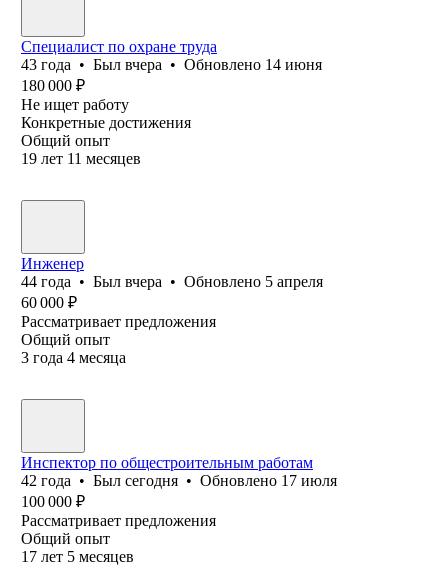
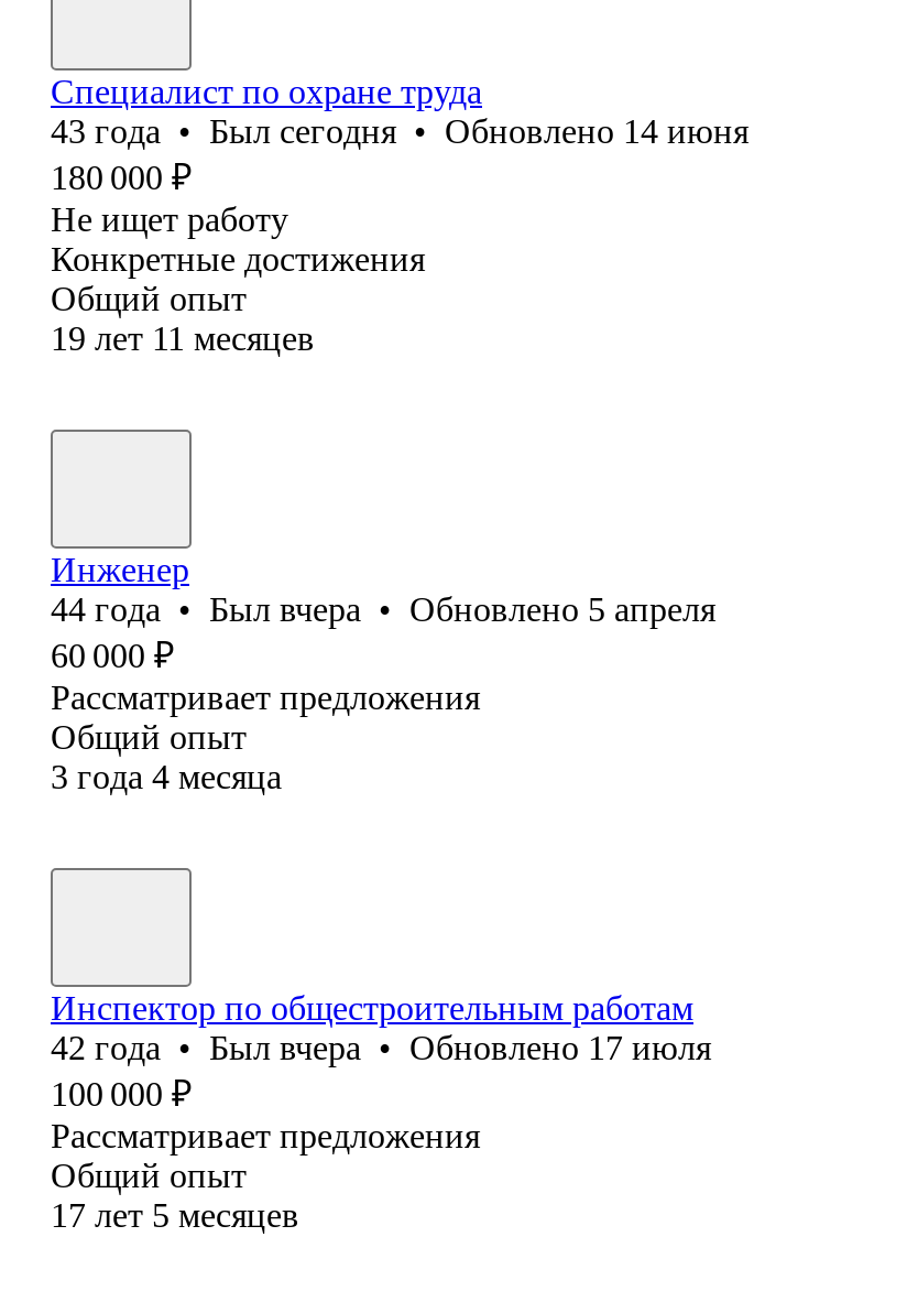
[21,56,322,73] 43 года • Был вчера • Обновлено 14 июня -> [51,112,748,150] 43 года • Был сегодня • Обновлено 14 июня
[21,472,337,489] 42 года • Был сегодня • Обновлено 17 июля -> [51,1029,711,1066] 42 года • Был вчера • Обновлено 17 июля

